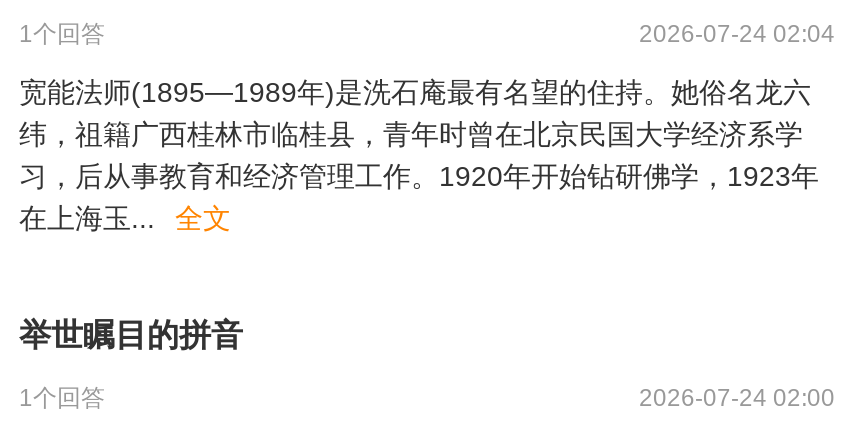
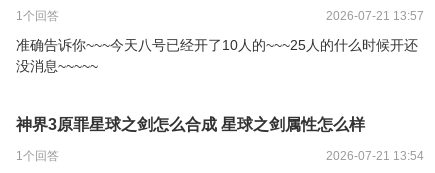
[639,20,835,48] 2026-07-24 02:04 -> [326,9,424,23] 2026-07-21 13:57
[19,76,819,234] 宽能法师(1895—1989年)是洗石庵最有名望的住持。她俗名龙六 | 纬，祖籍广西桂林市临桂县，青年时曾在北京民国大学经济系学 | 习，后从事教育和经济管理工作。1920年开始钻研佛学，1923年 | 在上海玉... | 全文 -> [16,37,418,74] 准确告诉你~~~今天八号已经开了10人的~~~25人的什么时候开还 | 没消息~~~~~
[19,318,243,352] 举世瞩目的拼音 -> [16,116,365,133] 神界3原罪星球之剑怎么合成 星球之剑属性怎么样
[639,384,835,412] 2026-07-24 02:00 -> [326,149,424,163] 2026-07-21 13:54

